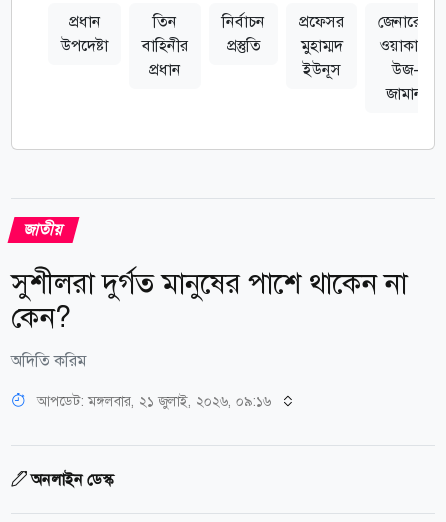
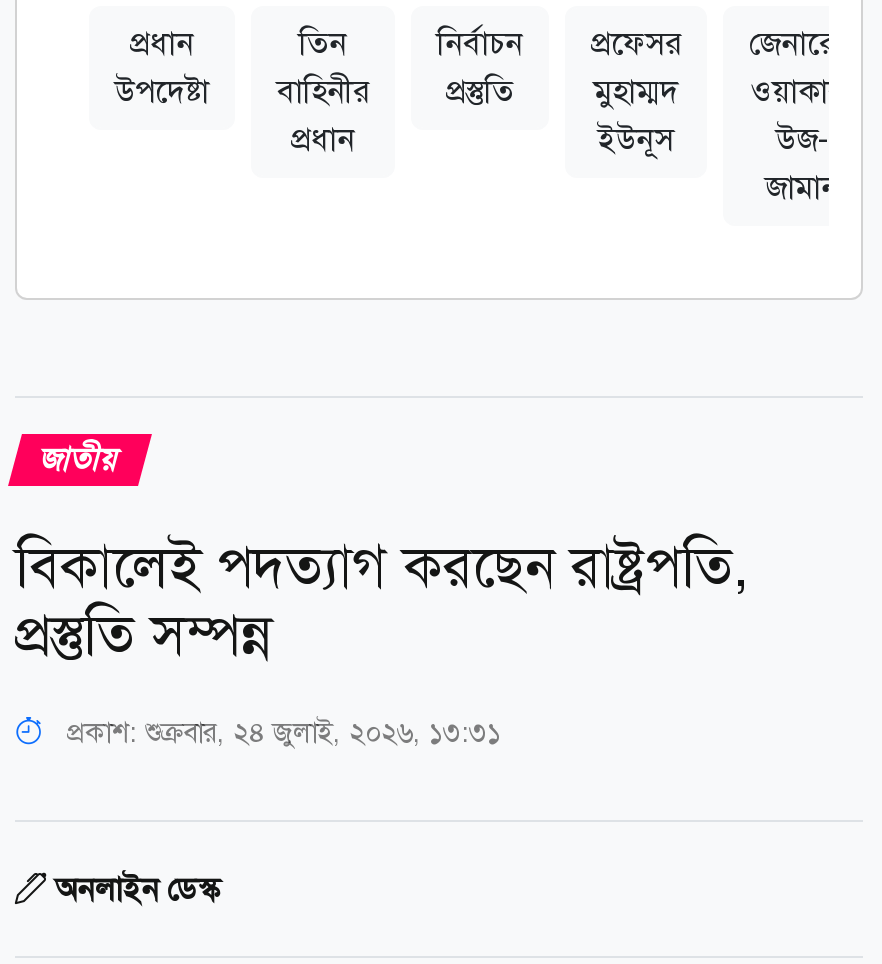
[11,264,407,370] সুশীলরা দুর্গত মানুষের পাশে থাকেন না | কেন? | অদিতি করিম -> [15,529,749,671] বিকালেই পদত্যাগ করছেন রাষ্ট্রপতি, | প্রস্তুতি সম্পন্ন
[37,391,271,409] আপডেট: মঙ্গলবার, ২১ জুলাই, ২০২৬, ০৯:১৬ -> [59,713,501,749] প্রকাশ: শুক্রবার, ২৪ জুলাই, ২০২৬, ১৩:৩১

